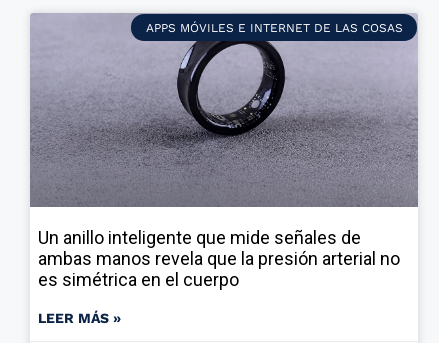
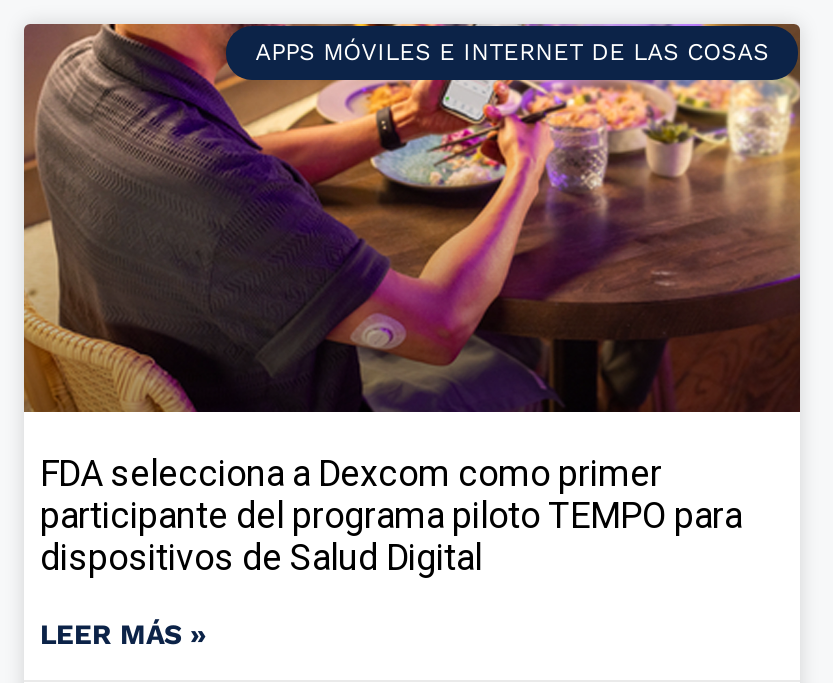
[30,13,418,290] [image] | Un anillo inteligente que mide señales de | ambas manos revela que la presión arterial no | es simétrica en el cuerpo -> [22,23,802,578] [image] | FDA selecciona a Dexcom como primer | participante del programa piloto TEMPO para | dispositivos de Salud Digital

